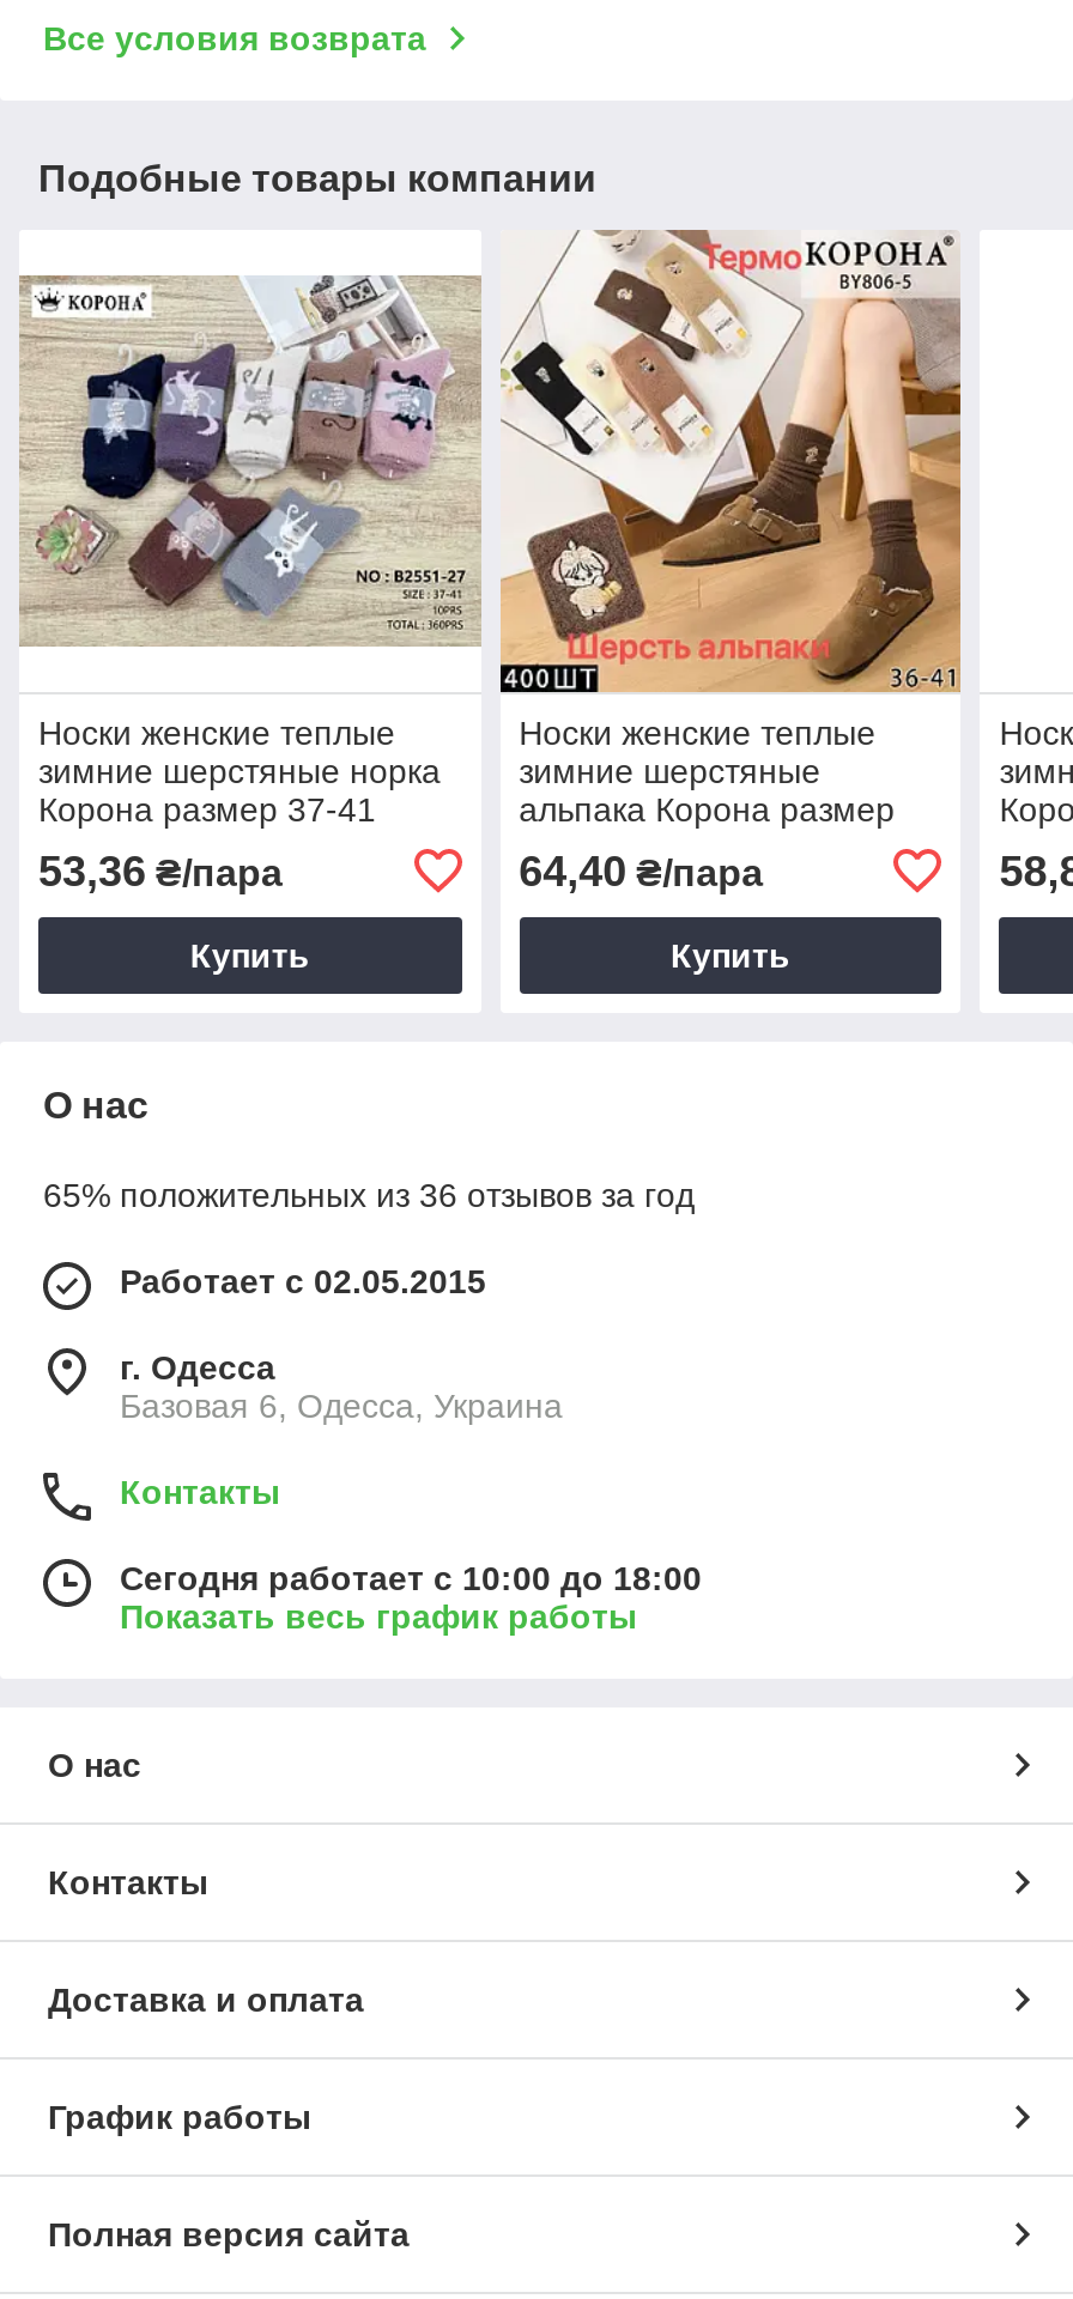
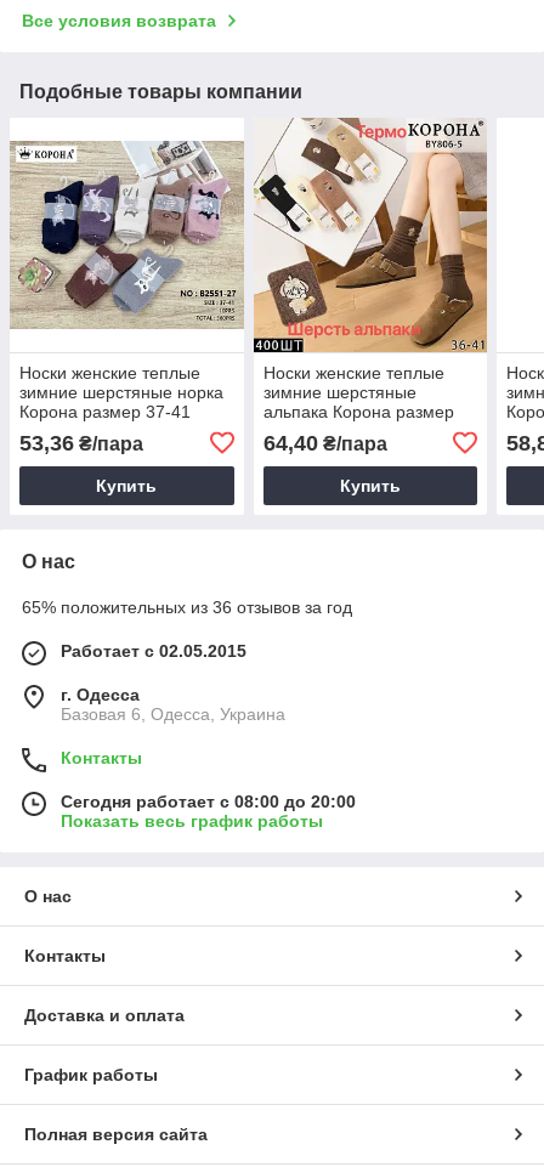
[120,1559,702,1597] Сегодня работает с 10:00 до 18:00 -> [61,792,356,811] Сегодня работает с 08:00 до 20:00

